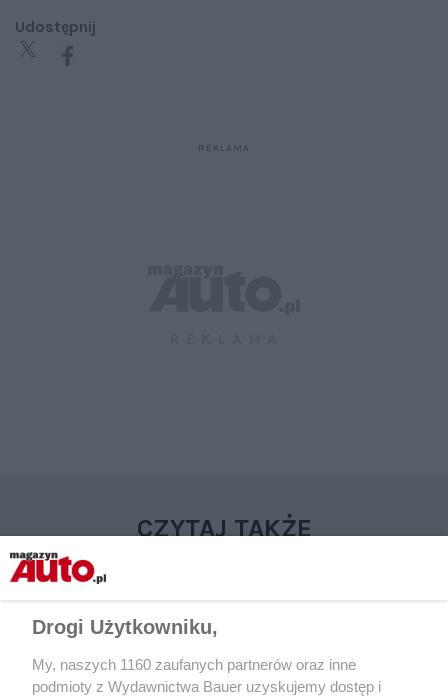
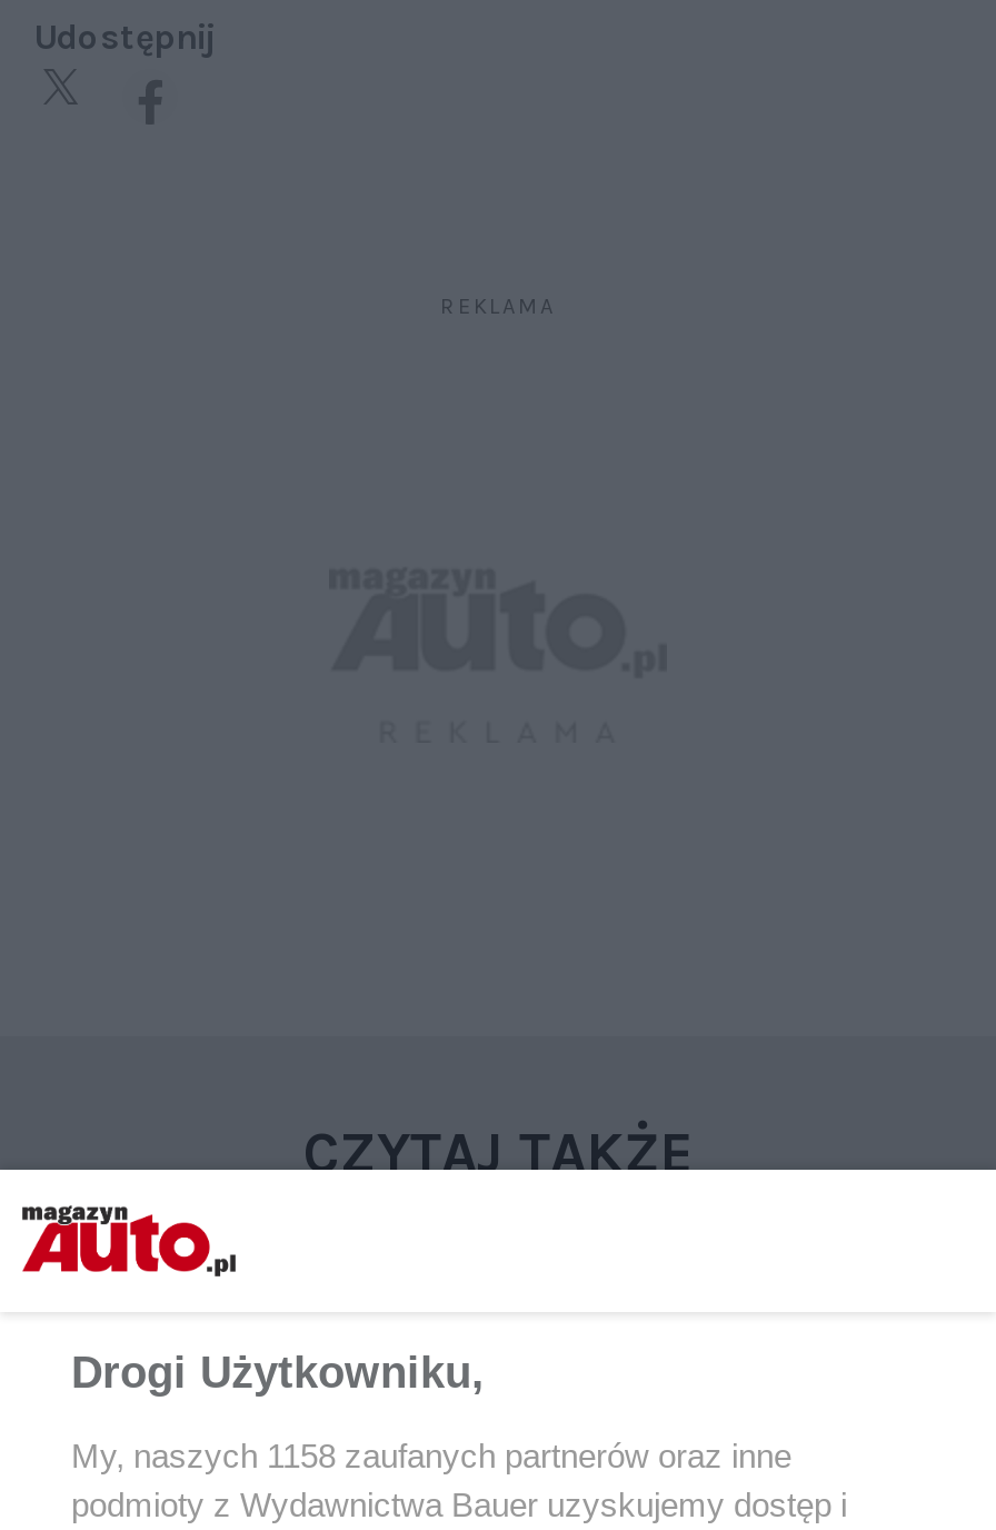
[32,656,356,673] My, naszych 1160 zaufanych partnerów oraz inne -> [71,1437,791,1474] My, naszych 1158 zaufanych partnerów oraz inne

